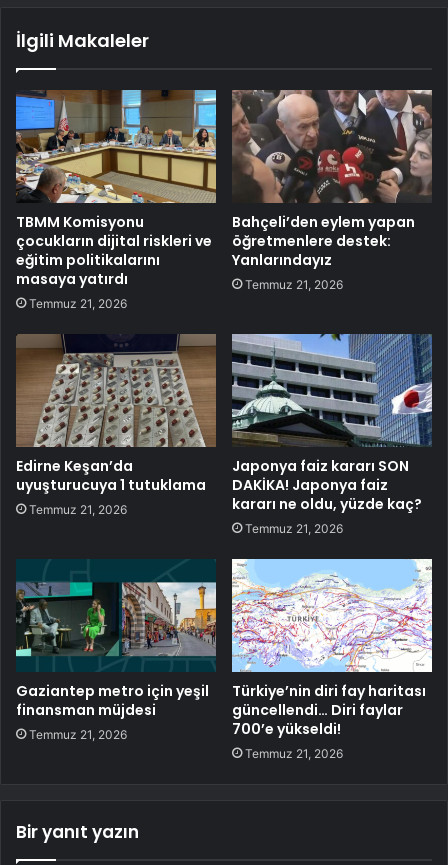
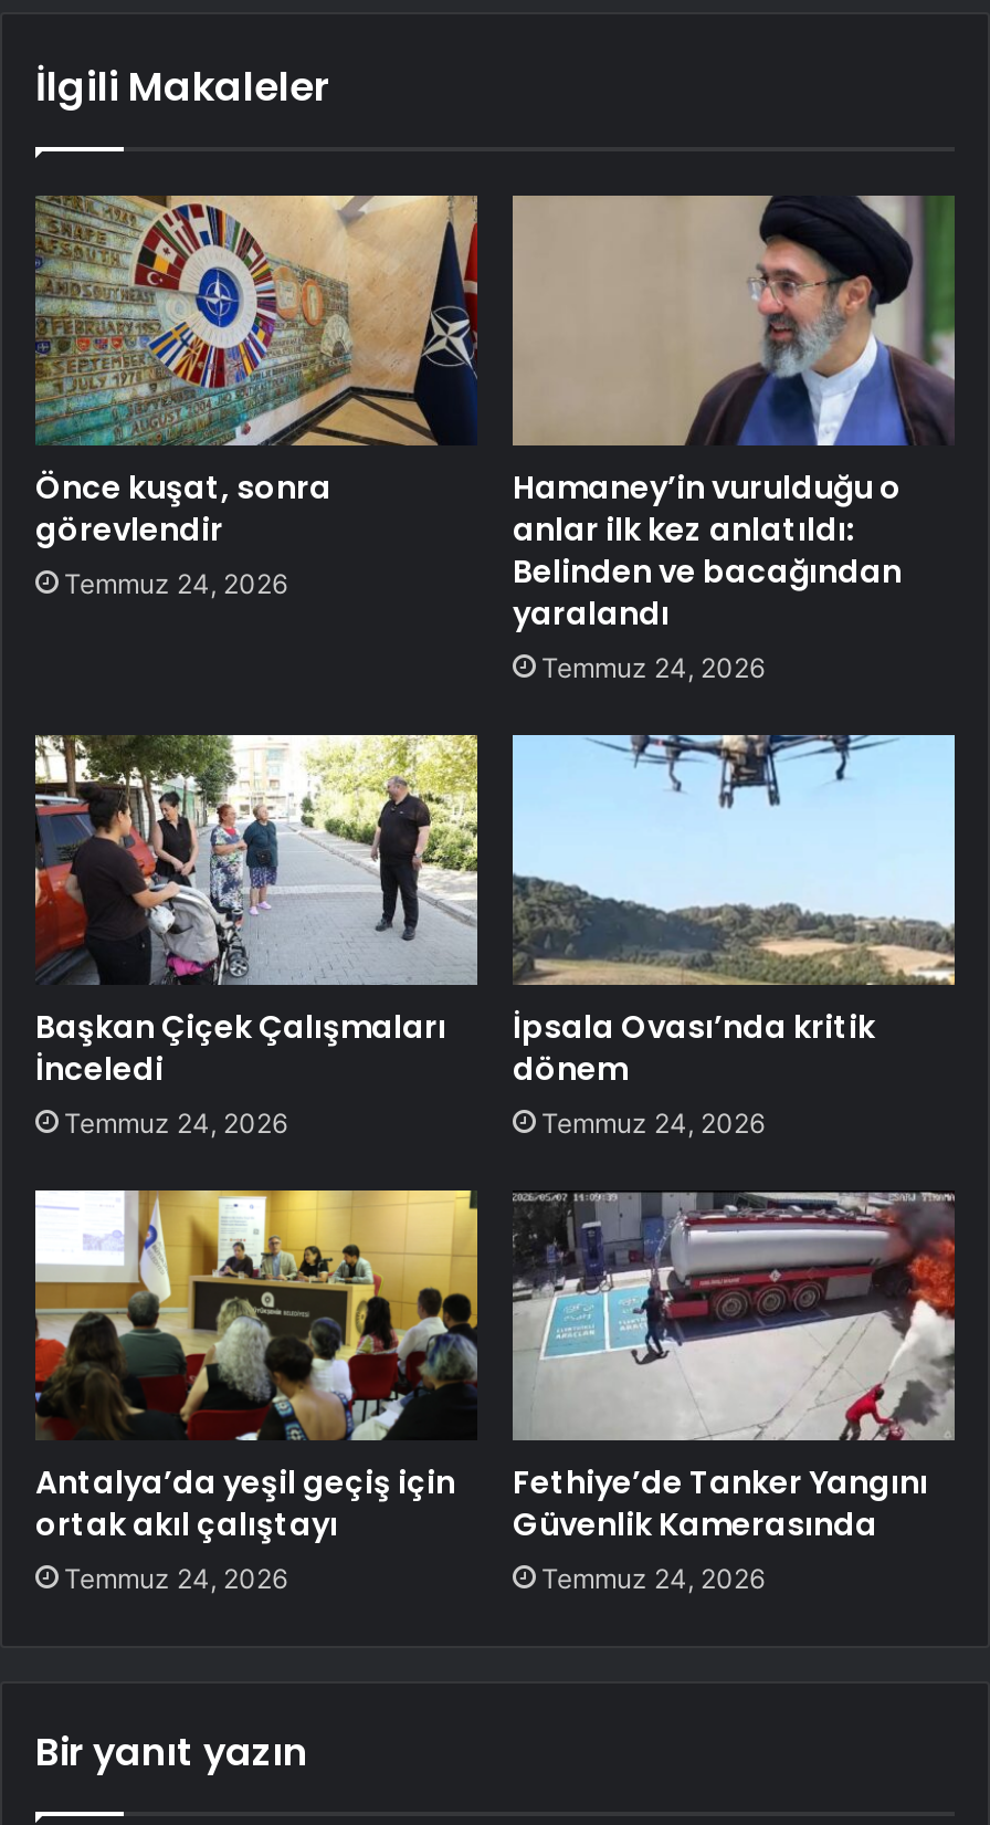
[15,89,217,311] [image] | TBMM Komisyonu | çocukların dijital riskleri ve | eğitim politikalarını | masaya yatırdı | Temmuz 21, 2026 -> [35,193,480,601] [image] | Önce kuşat, sonra | görevlendir | Temmuz 24, 2026
[232,89,432,292] [image] | Bahçeli’den eylem yapan | öğretmenlere destek: | Yanlarındayız | Temmuz 21, 2026 -> [513,193,955,685] [image] | Hamaney’in vurulduğu o | anlar ilk kez anlatıldı: | Belinden ve bacağından | yaralandı | Temmuz 24, 2026
[16,334,215,517] [image] | Edirne Keşan’da | uyuşturucuya 1 tutuklama | Temmuz 21, 2026 -> [33,733,480,1140] [image] | Başkan Çiçek Çalışmaları | İnceledi | Temmuz 24, 2026
[232,334,432,536] [image] | Japonya faiz kararı SON | DAKİKA! Japonya faiz | kararı ne oldu, yüzde kaç? | Temmuz 21, 2026 -> [510,733,957,1140] [image] | İpsala Ovası’nda kritik | dönem | Temmuz 24, 2026
[15,560,217,742] [image] | Gaziantep metro için yeşil | finansman müjdesi | Temmuz 21, 2026 -> [33,1188,480,1595] [image] | Antalya’da yeşil geçiş için | ortak akıl çalıştayı | Temmuz 24, 2026
[231,558,433,761] [image] | Türkiye’nin diri fay haritası | güncellendi… Diri faylar | 700’e yükseldi! | Temmuz 21, 2026 -> [513,1191,957,1595] [image] | Fethiye’de Tanker Yangını | Güvenlik Kamerasında | Temmuz 24, 2026

